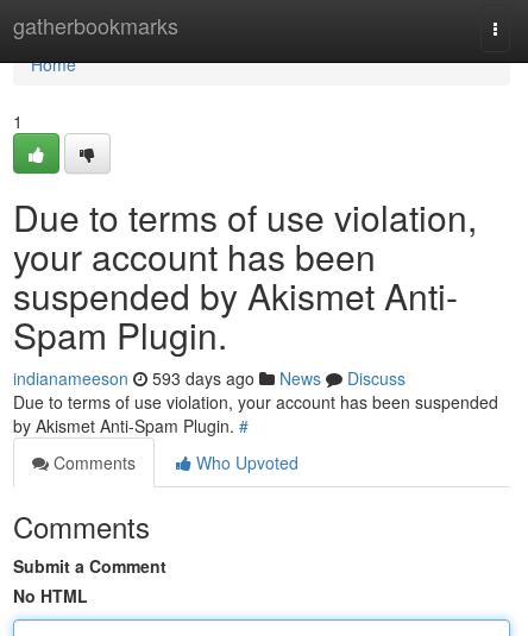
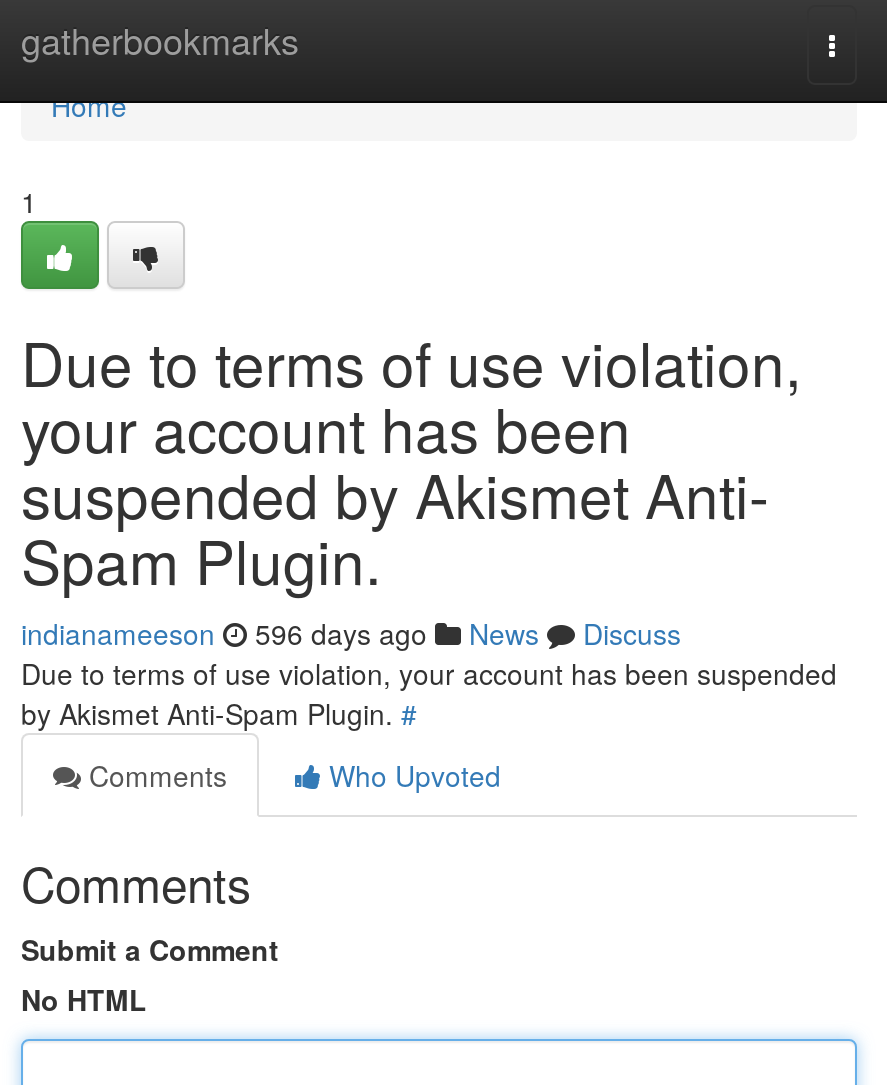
[13,366,406,390] indianameeson 593 days ago News Discuss -> [21,613,681,653] indianameeson 596 days ago News Discuss

